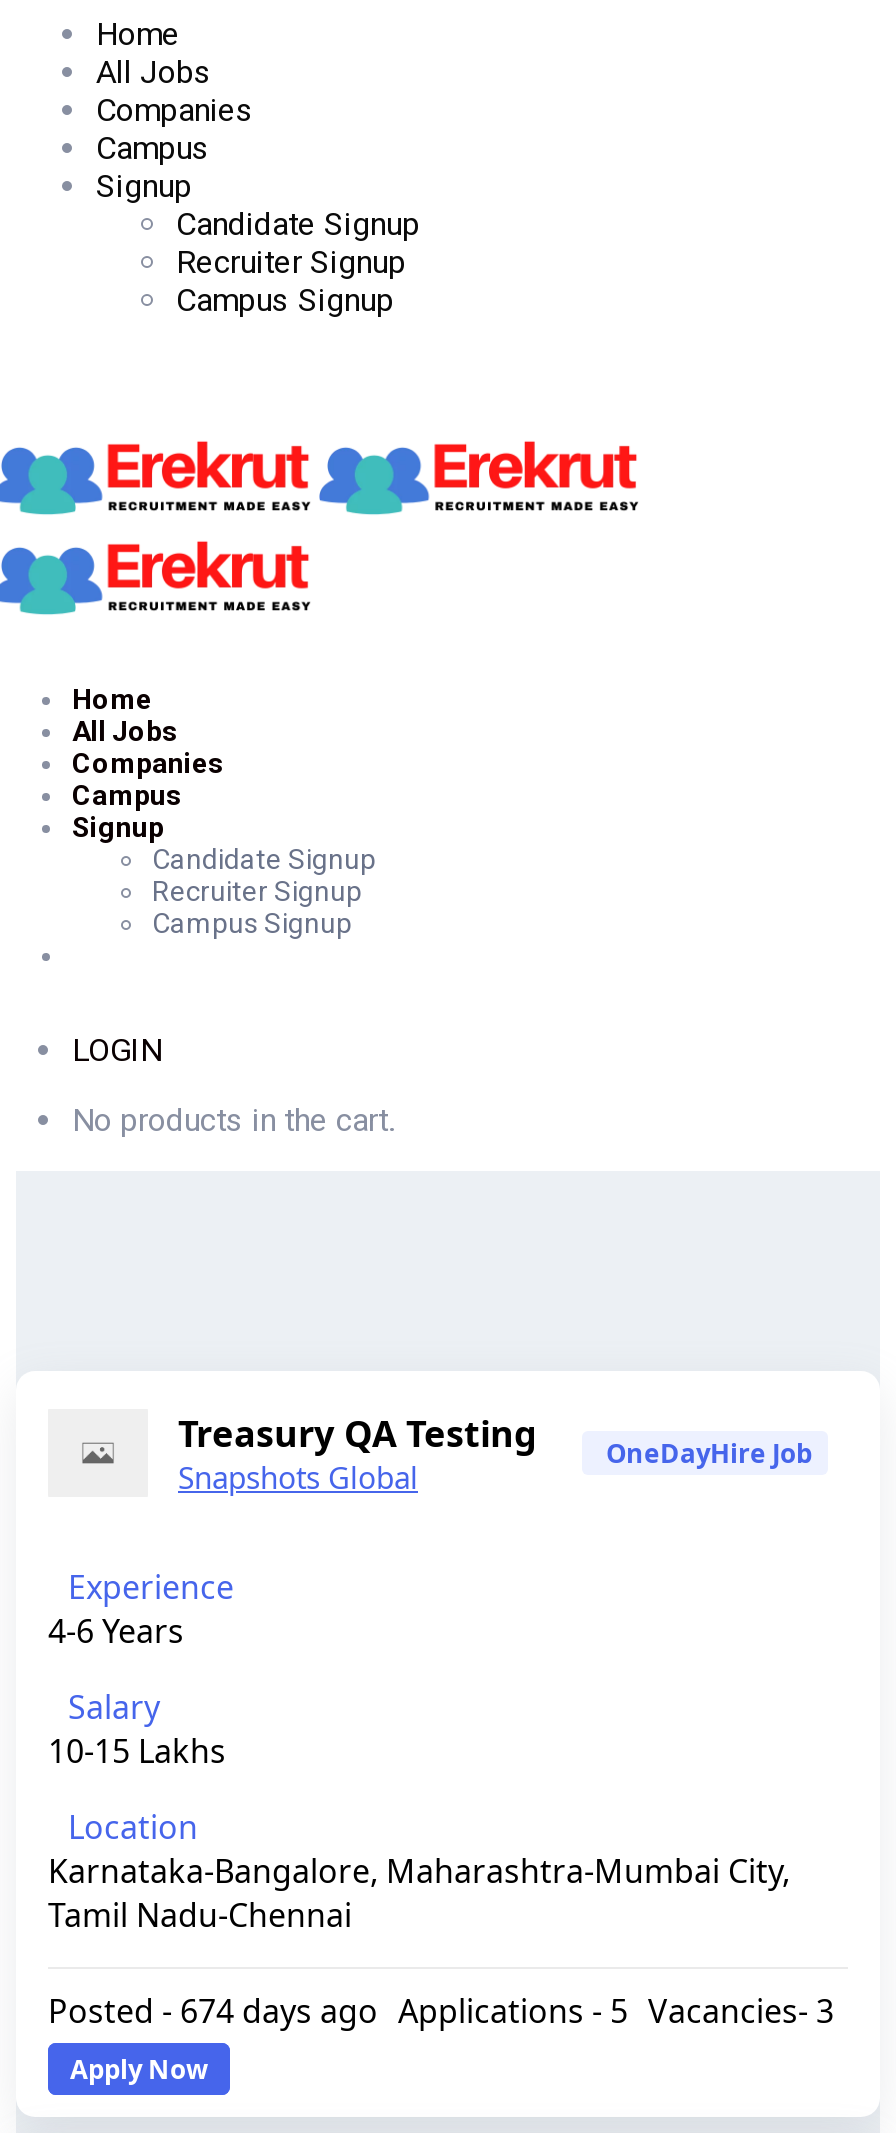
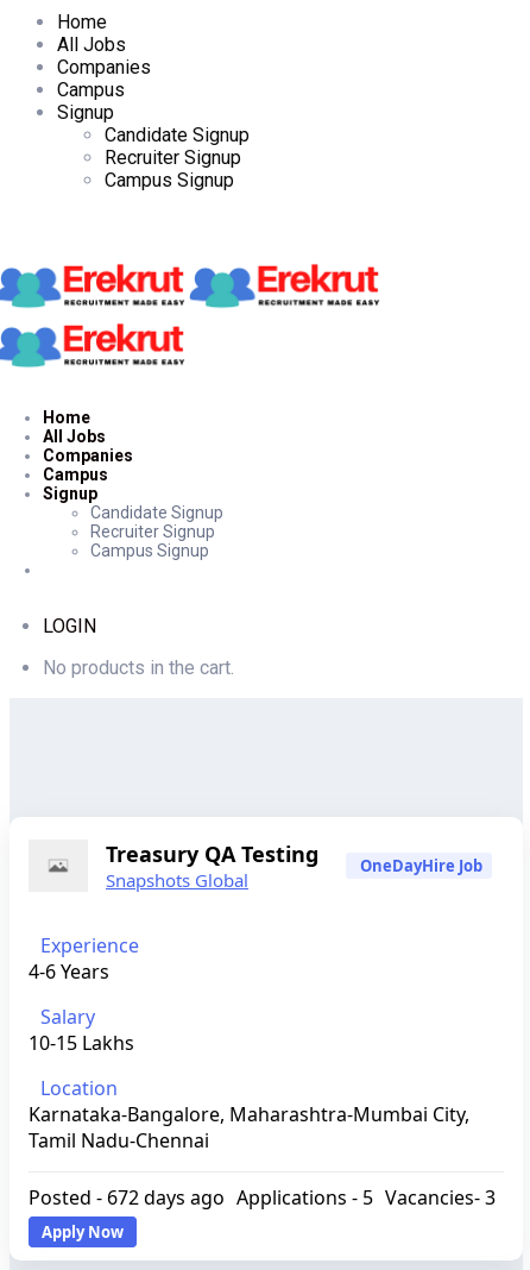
[48,1989,834,2033] Posted - 674 days ago Applications - 5 Vacancies- 3 -> [29,1185,496,1211] Posted - 672 days ago Applications - 5 Vacancies- 3

